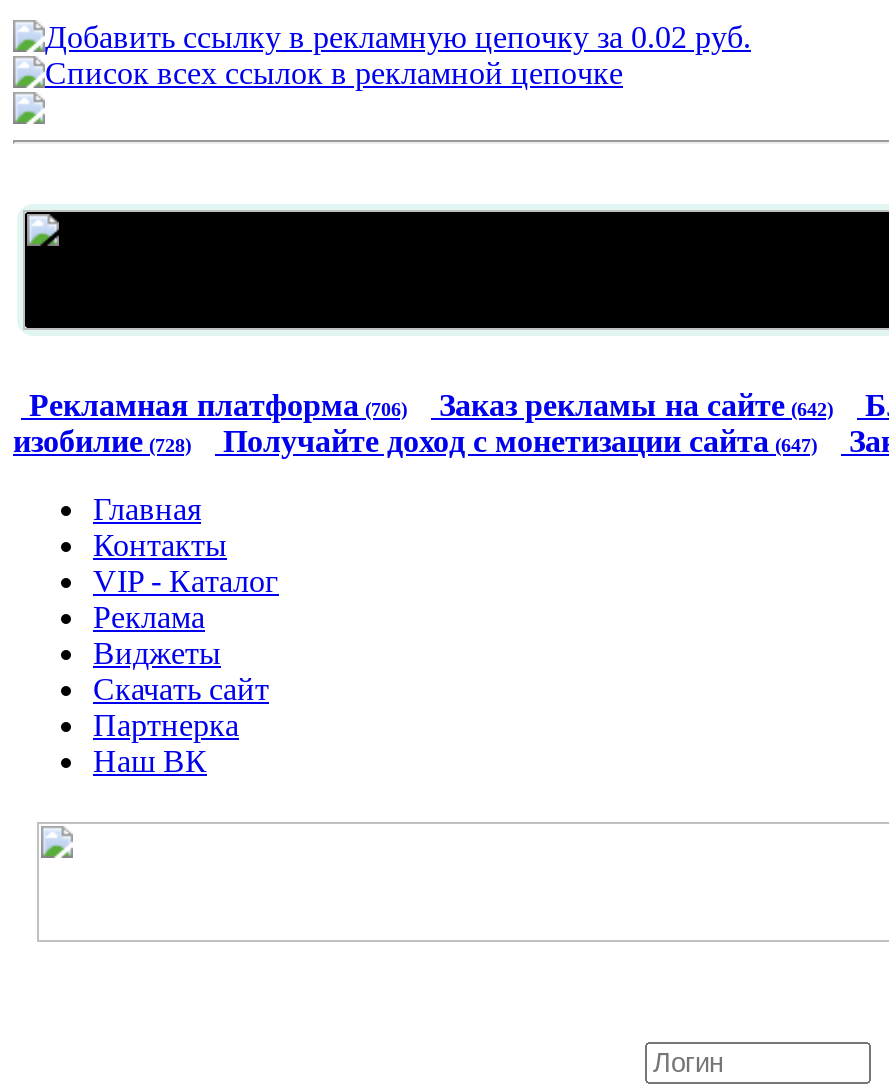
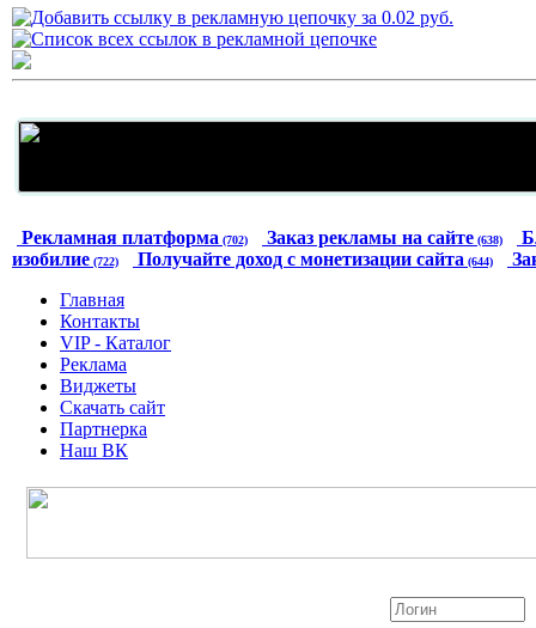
[21,388,407,422] Рекламная платформа (706) -> [17,227,248,248] Рекламная платформа (702)
[431,388,833,422] Заказ рекламы на сайте (642) -> [262,227,502,248] Заказ рекламы на сайте (638)
[13,424,191,458] изобилие (728) -> [12,249,118,269] изобилие (722)
[215,424,817,458] Получайте доход с монетизации сайта (647) -> [133,249,493,269] Получайте доход с монетизации сайта (644)

